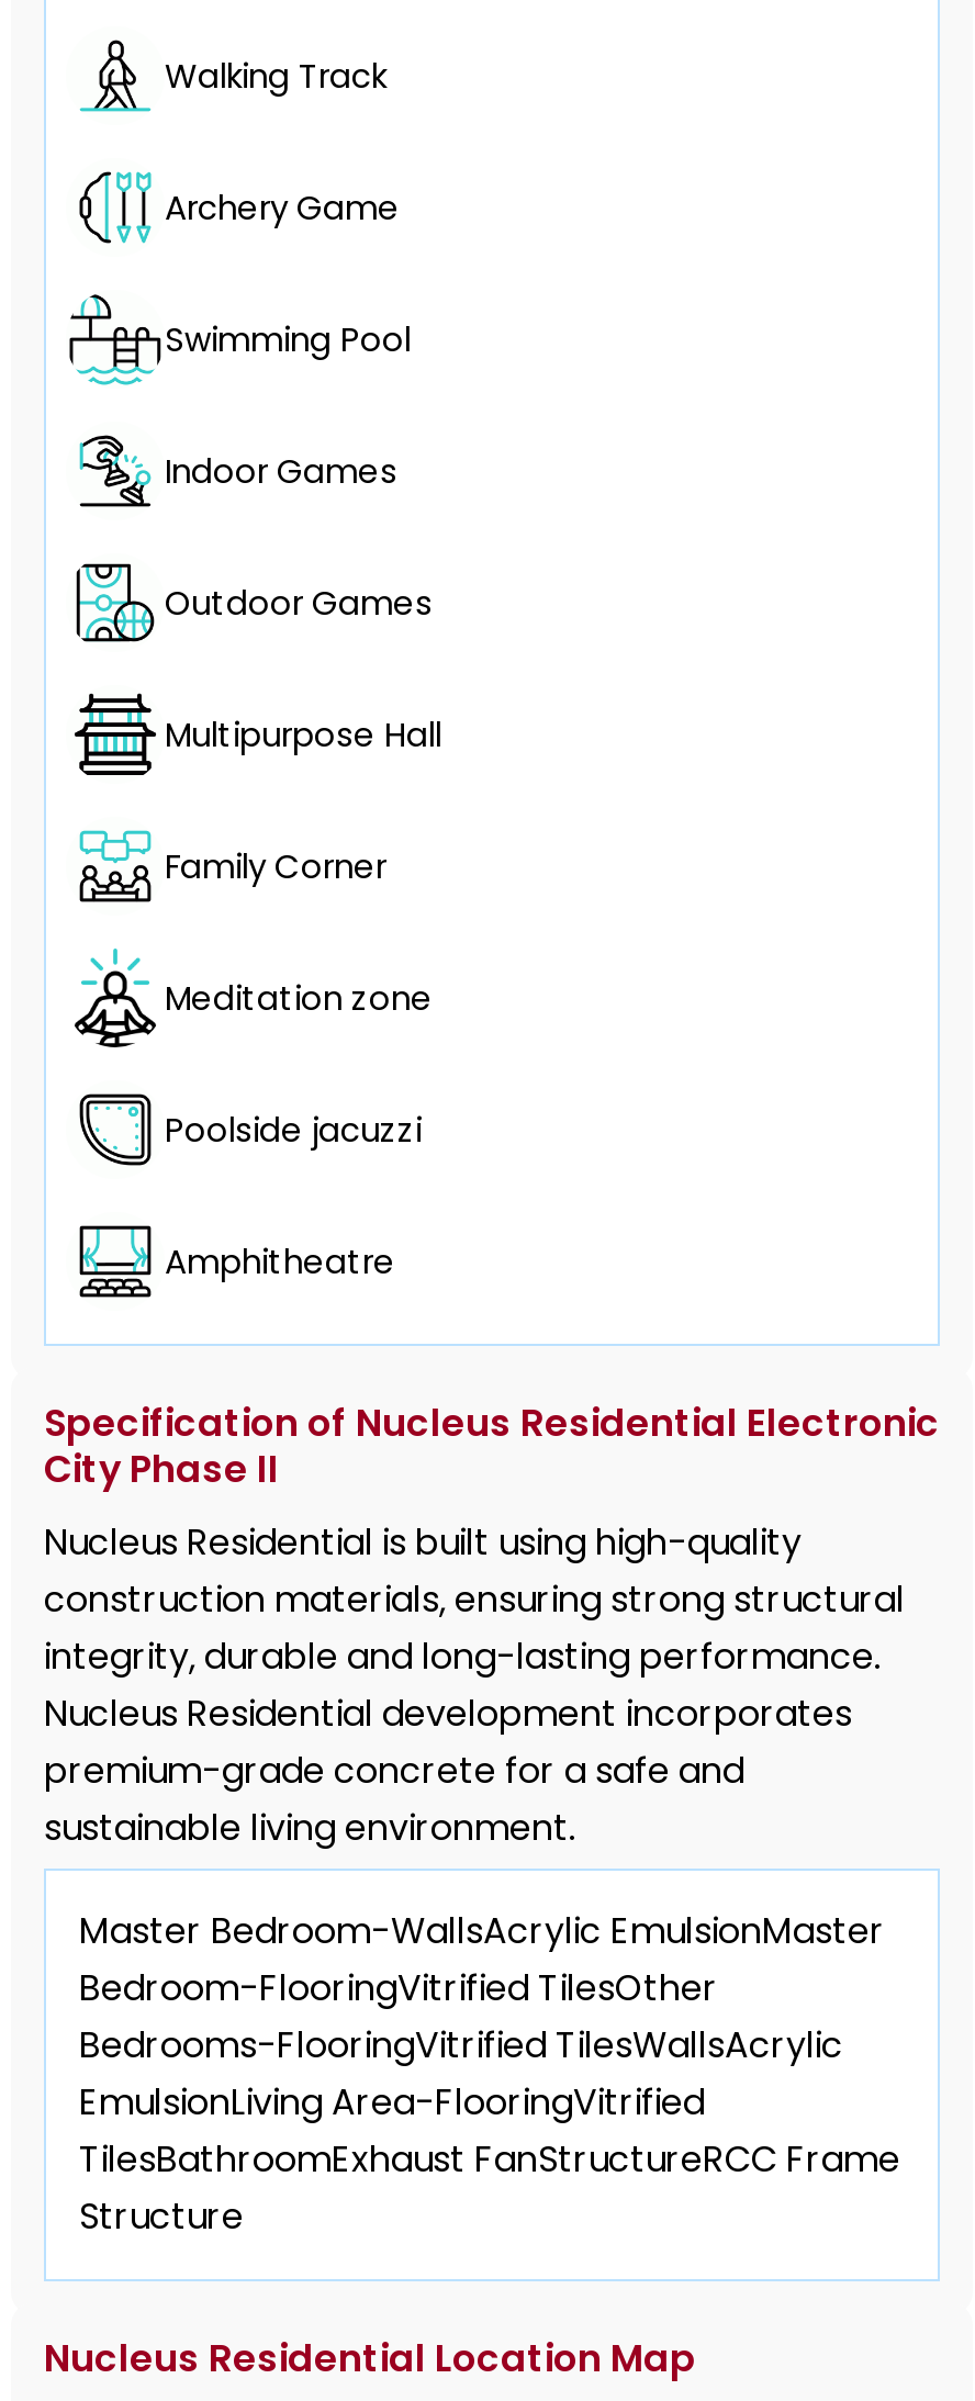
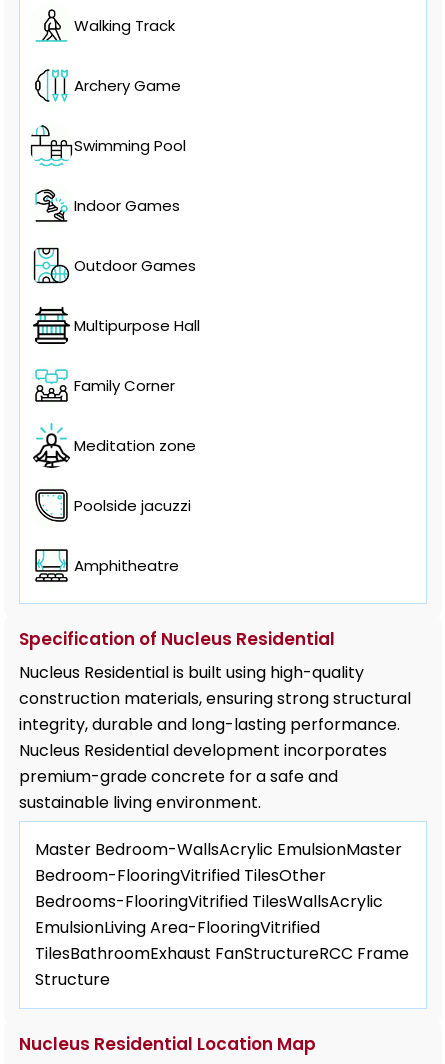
[44,1397,940,1496] Specification of Nucleus Residential Electronic | City Phase II -> [19,627,335,651] Specification of Nucleus Residential

